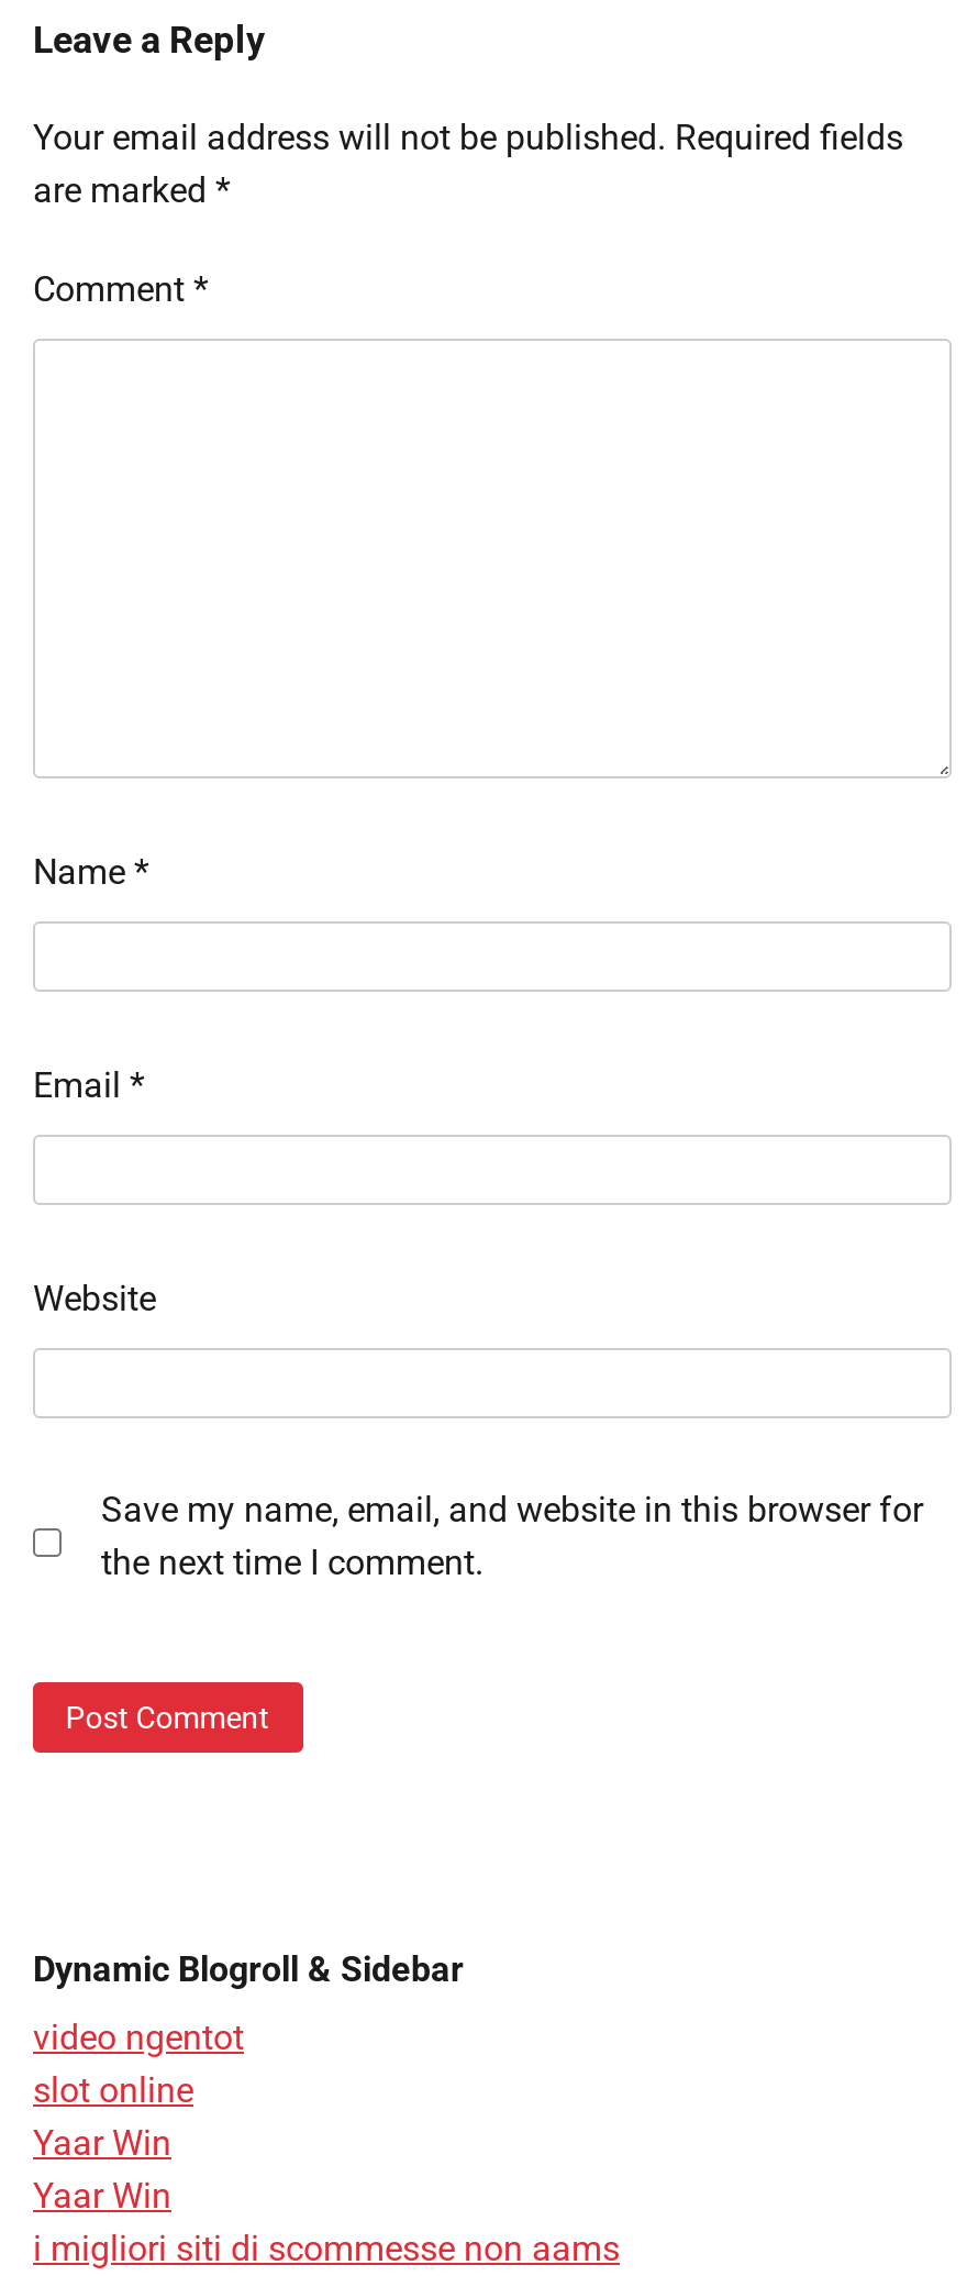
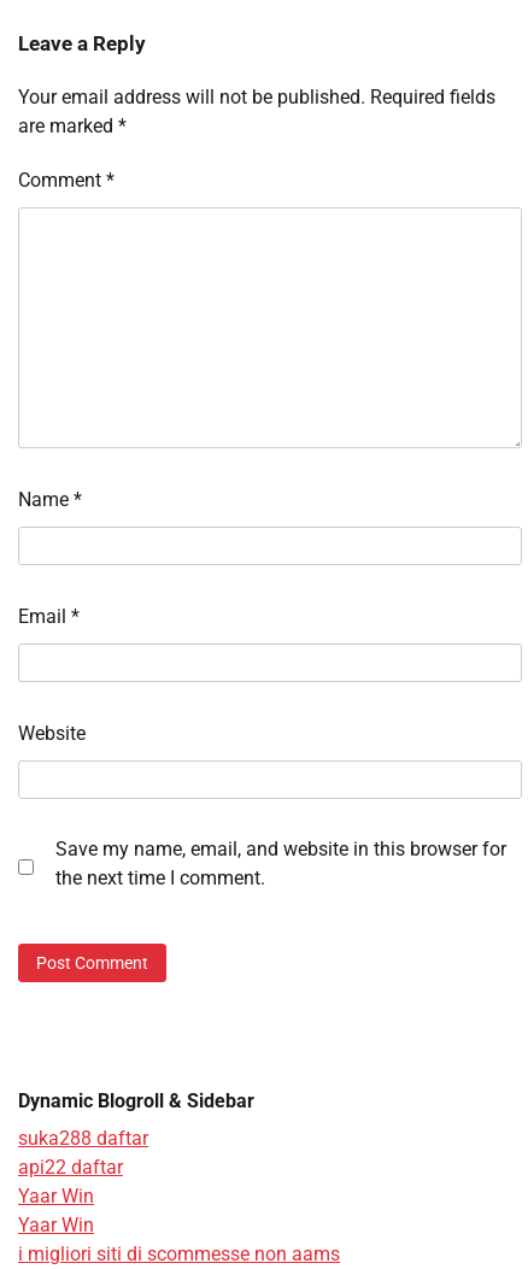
[33,2016,244,2111] video ngentot | slot online -> [18,1127,148,1178] suka288 daftar | api22 daftar

